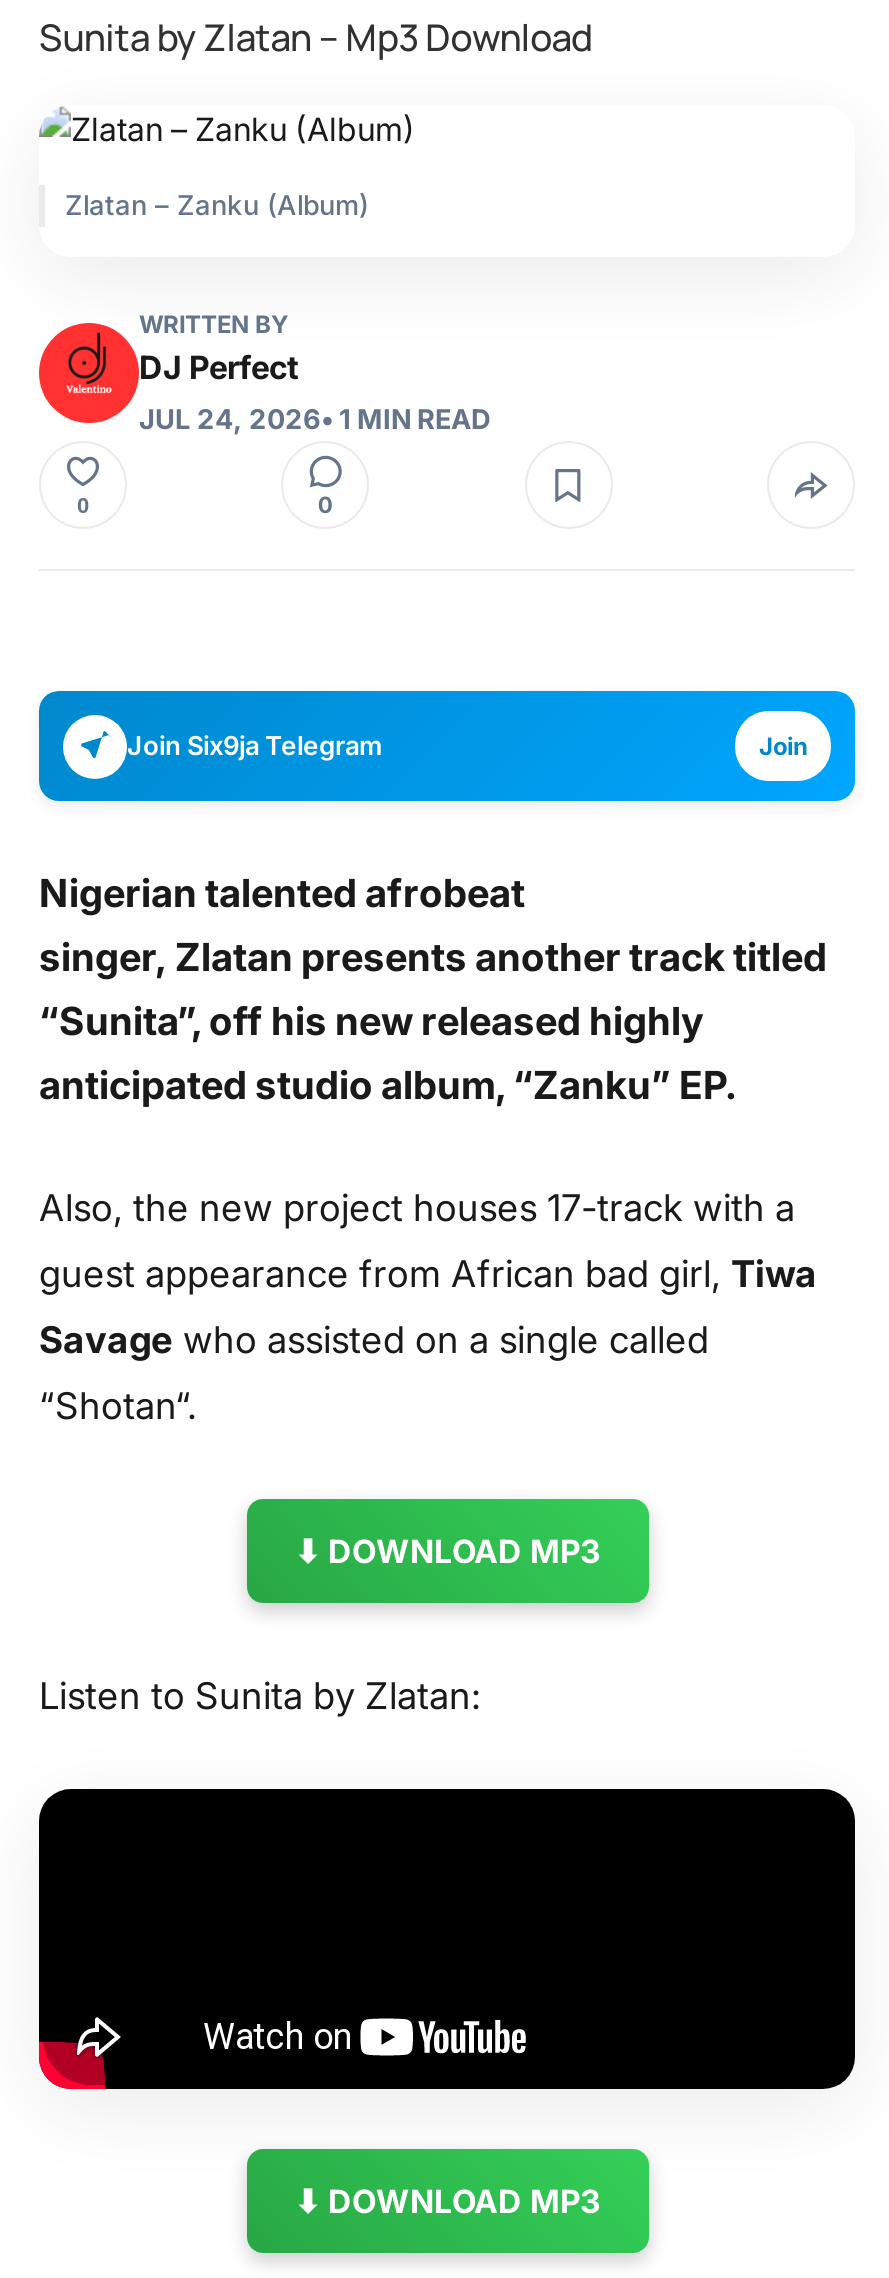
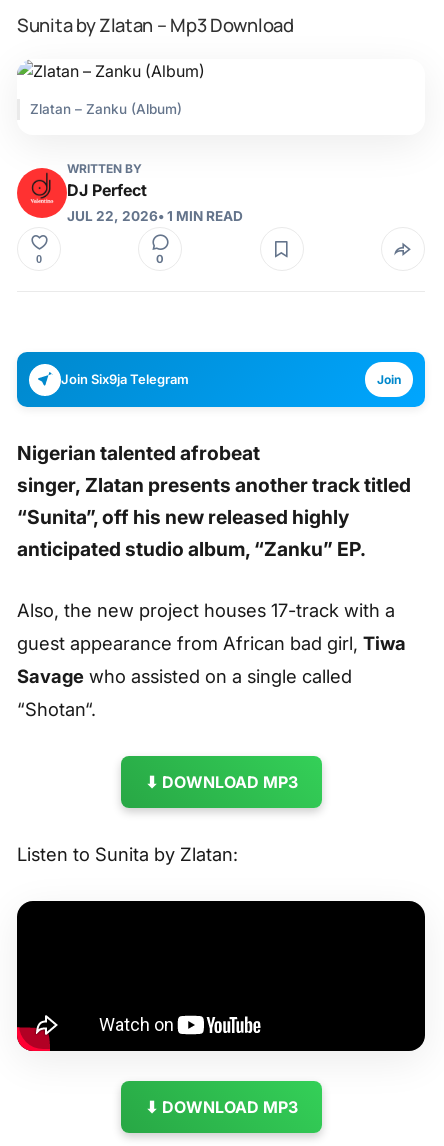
[139,403,491,435] JUL 24, 2026• 1 MIN READ -> [67,208,243,224] JUL 22, 2026• 1 MIN READ

